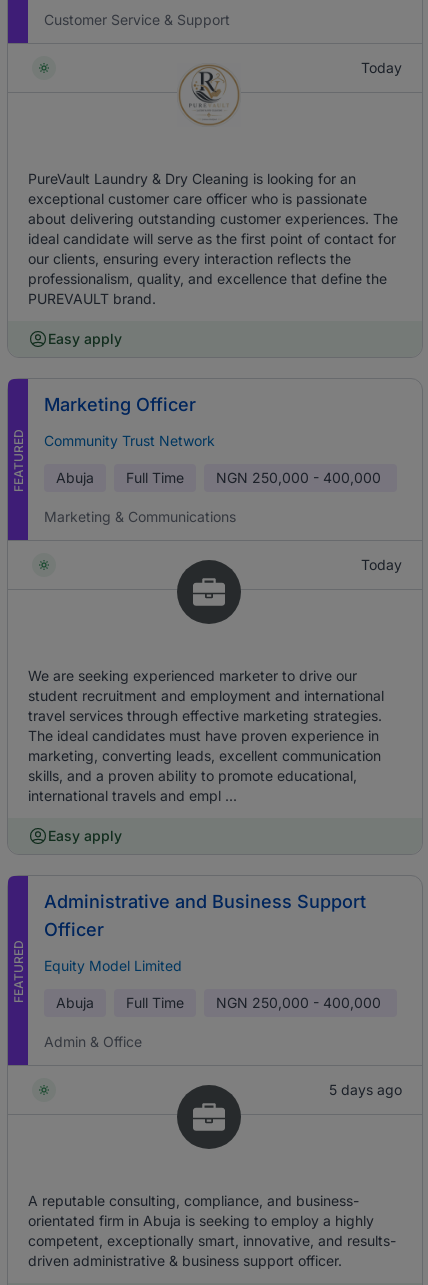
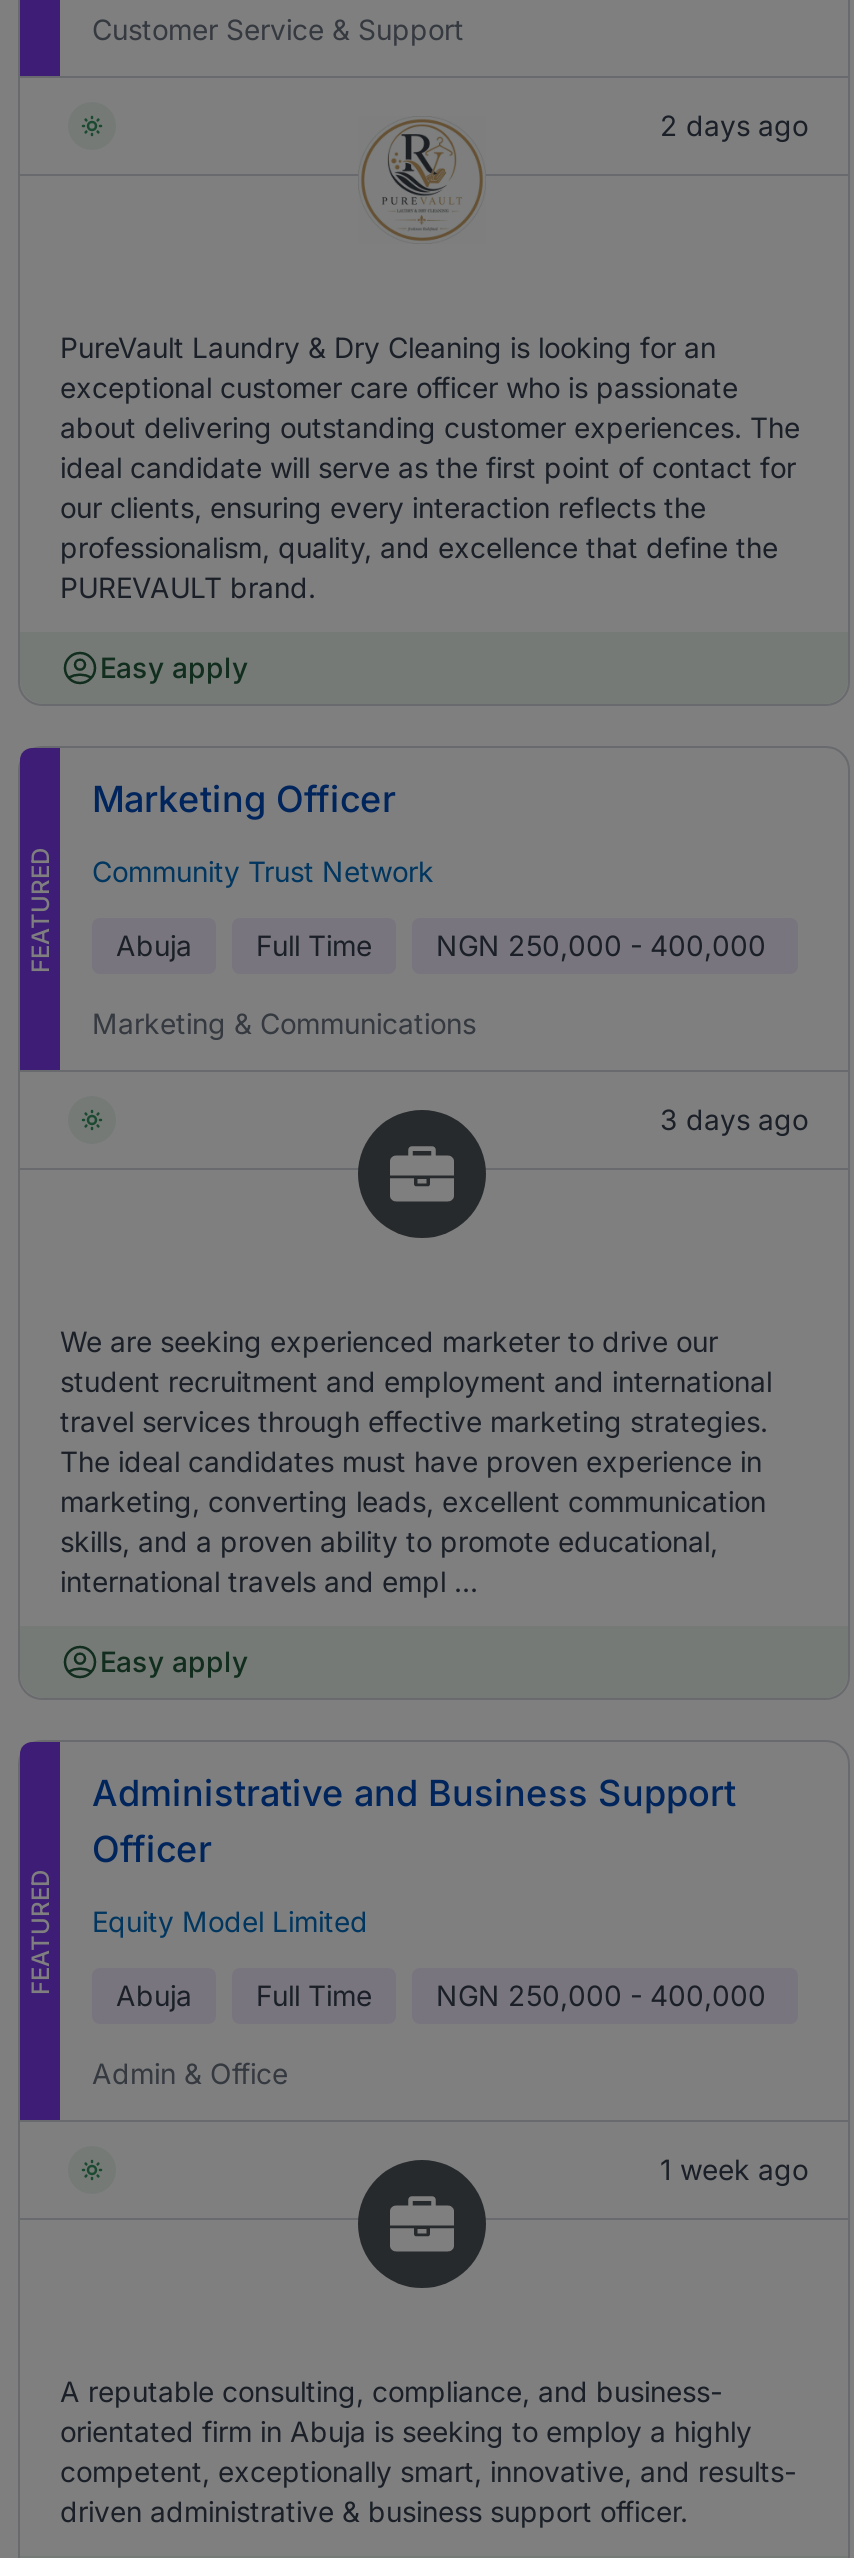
[361,59,402,76] Today -> [660,108,808,142] 2 days ago
[361,556,402,573] Today -> [660,1102,808,1136] 3 days ago
[329,1081,402,1098] 5 days ago -> [660,2152,808,2186] 1 week ago

